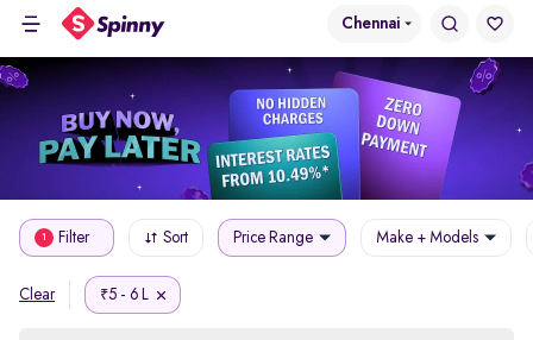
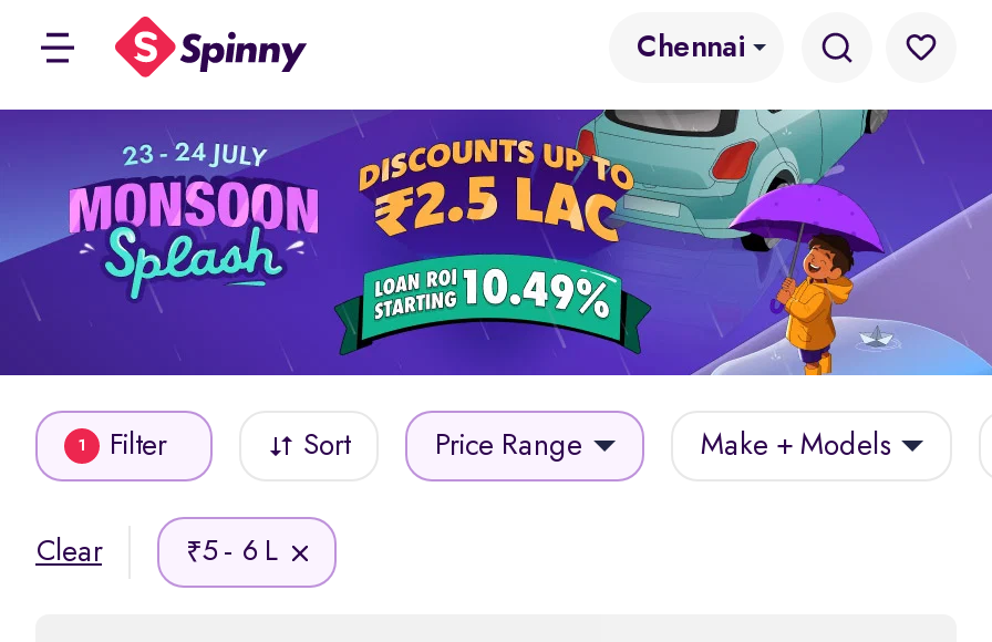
[4,56,529,201] [image] -> [7,107,985,377] [image]

